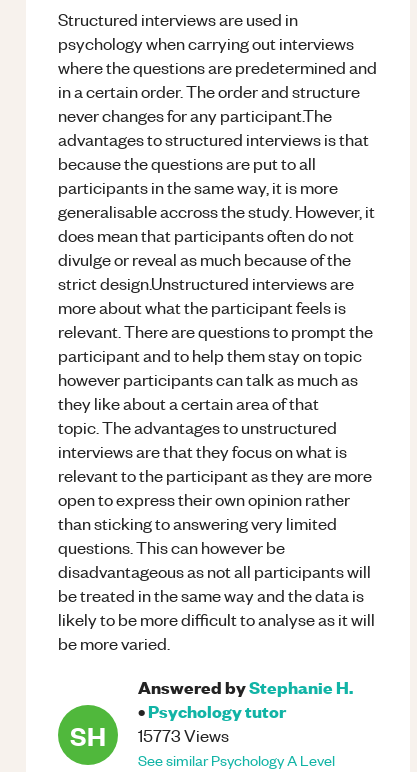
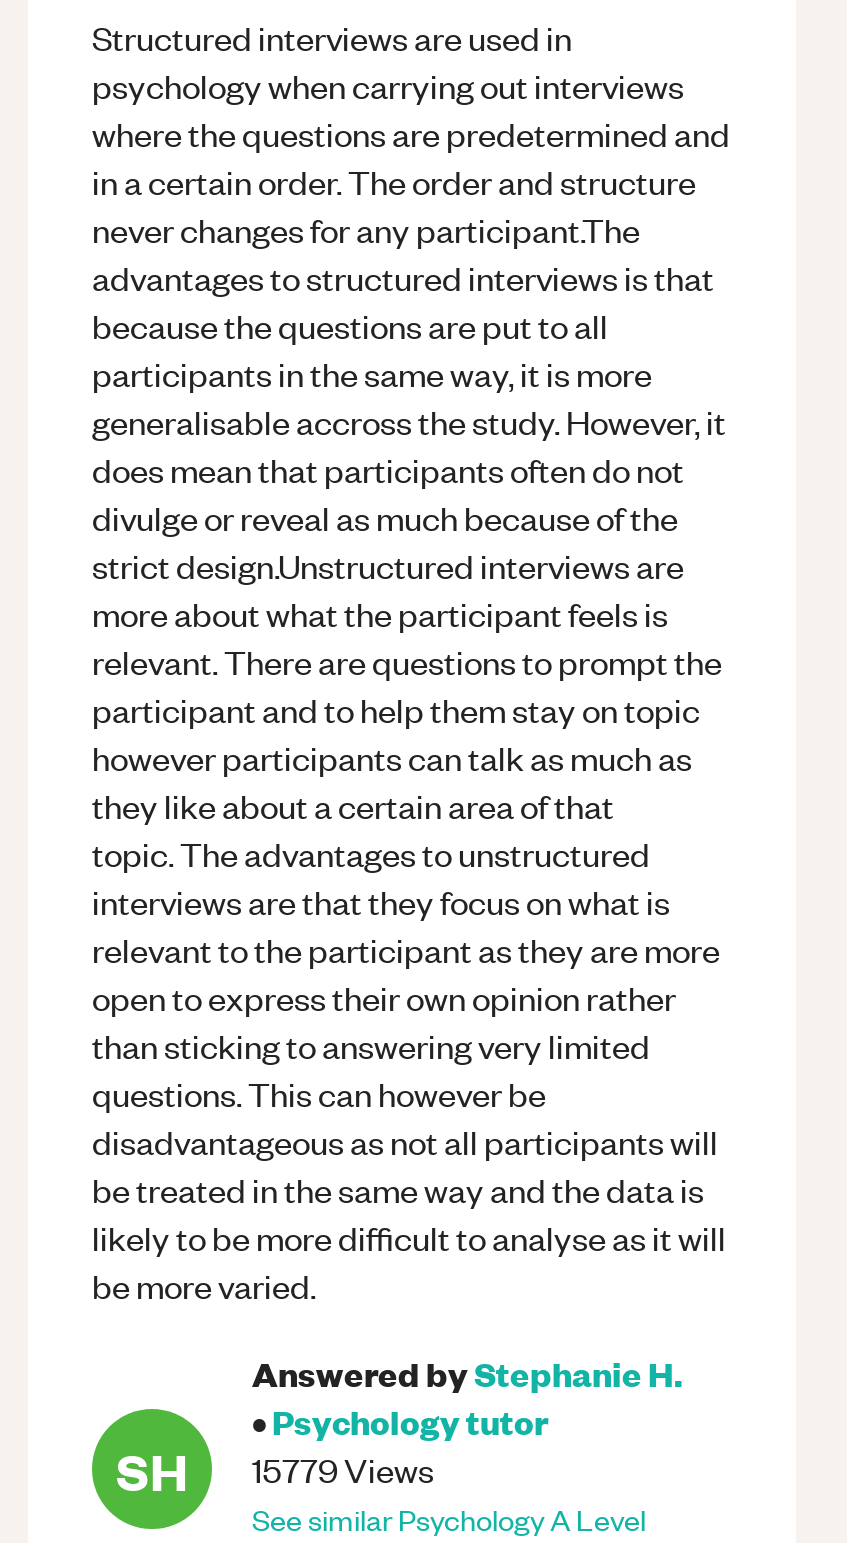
[70,719,229,751] SH 15773 Views -> [116,1437,434,1501] SH 15779 Views

